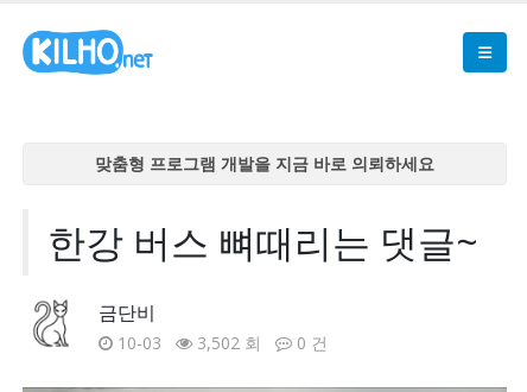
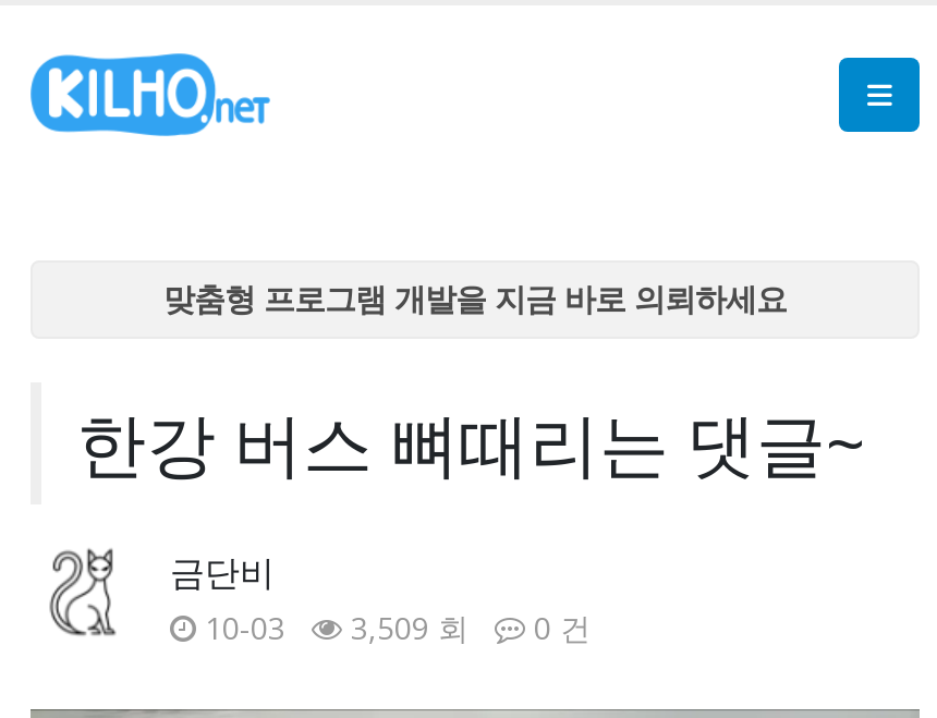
[113,331,328,354] 10-03 3,502 회 0 건 -> [196,606,591,648] 10-03 3,509 회 0 건

